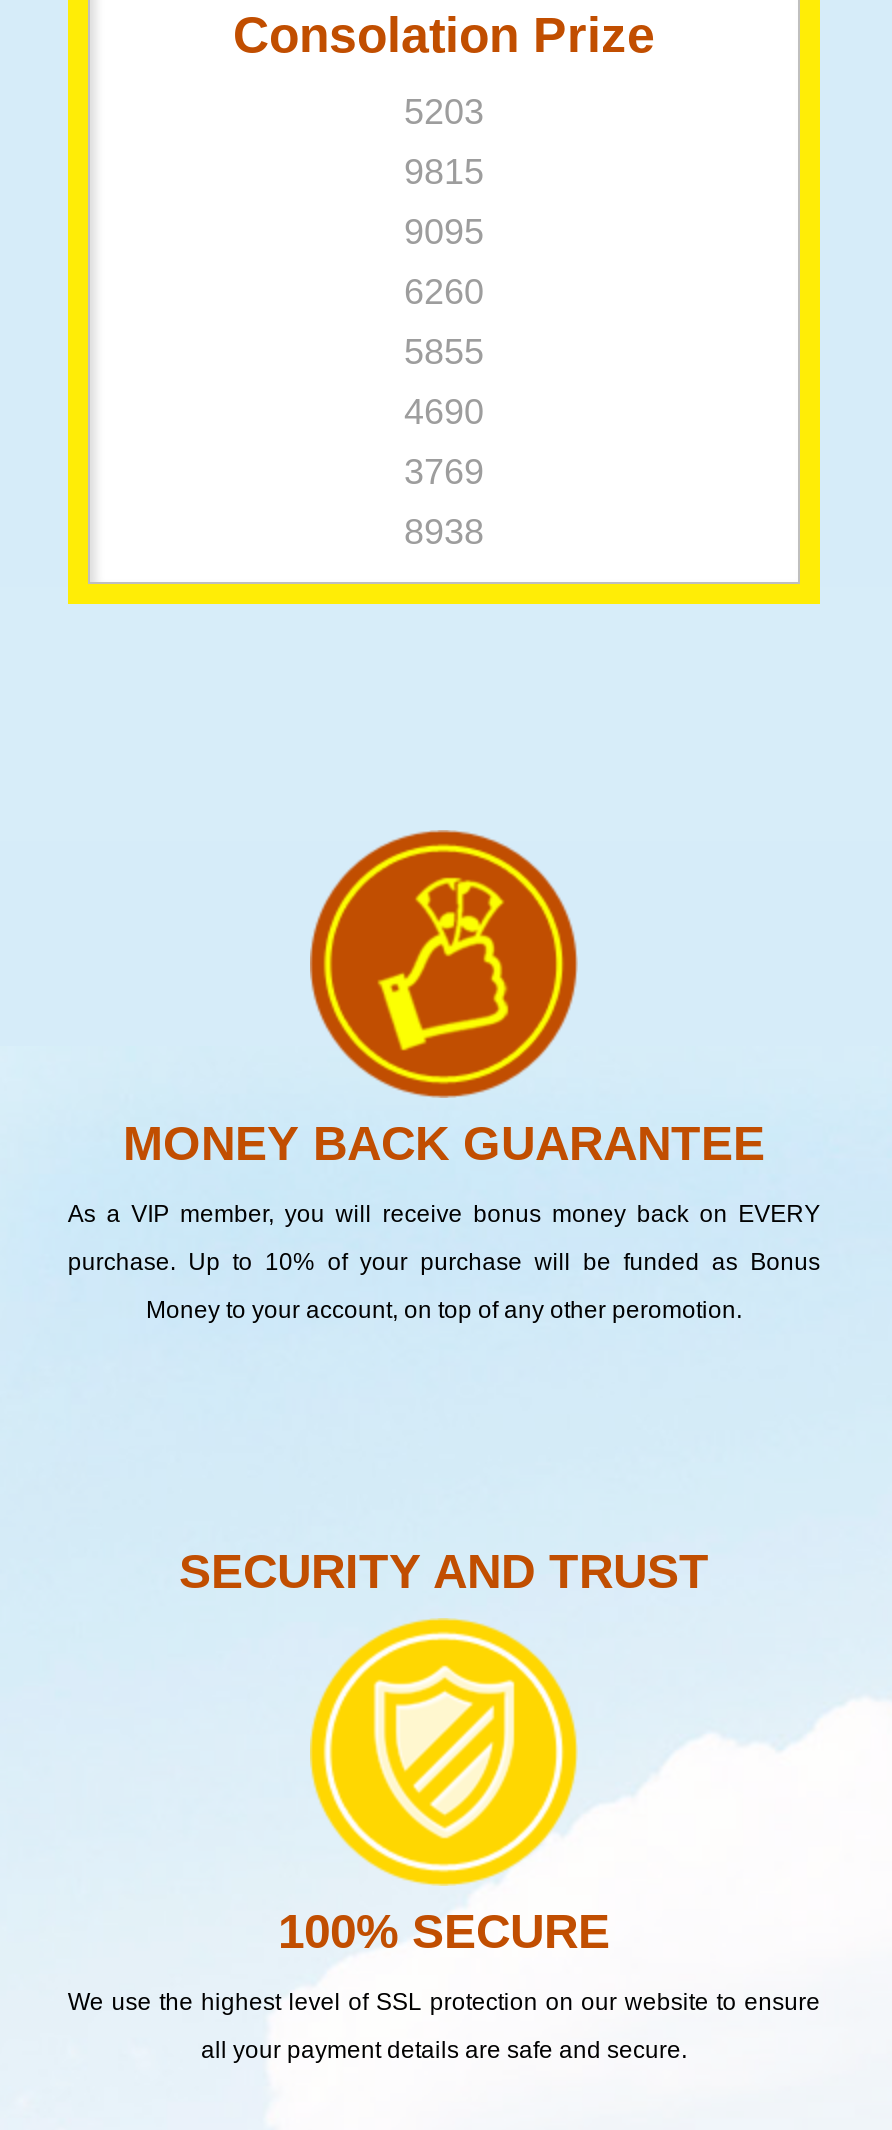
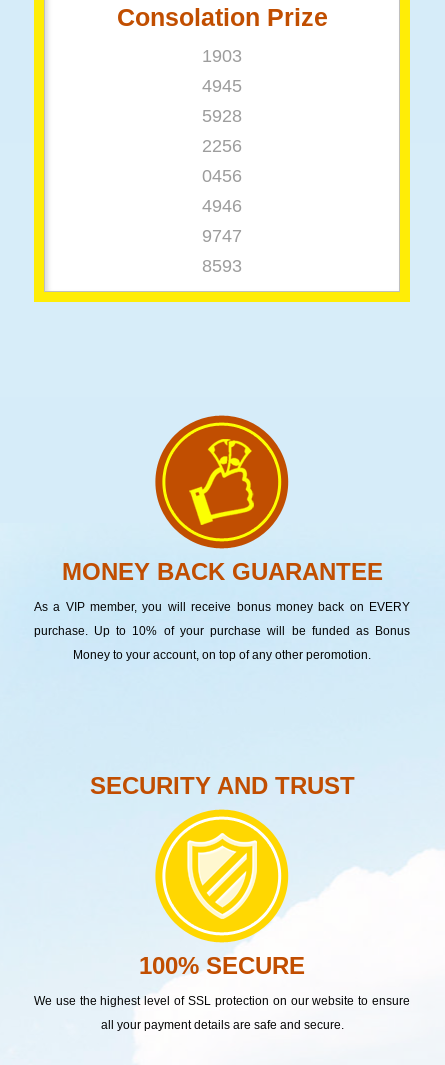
[404,91,484,131] 5203 -> [202,46,242,66] 1903
[404,151,484,191] 9815 -> [202,76,242,96] 4945
[404,211,484,251] 9095 -> [202,106,242,126] 5928
[404,271,484,311] 6260 -> [202,136,242,156] 2256
[404,331,484,371] 5855 -> [202,166,242,186] 0456
[404,391,484,431] 4690 -> [202,196,242,216] 4946
[404,451,484,491] 3769 -> [202,226,242,246] 9747
[404,511,484,551] 8938 -> [202,256,242,276] 8593

